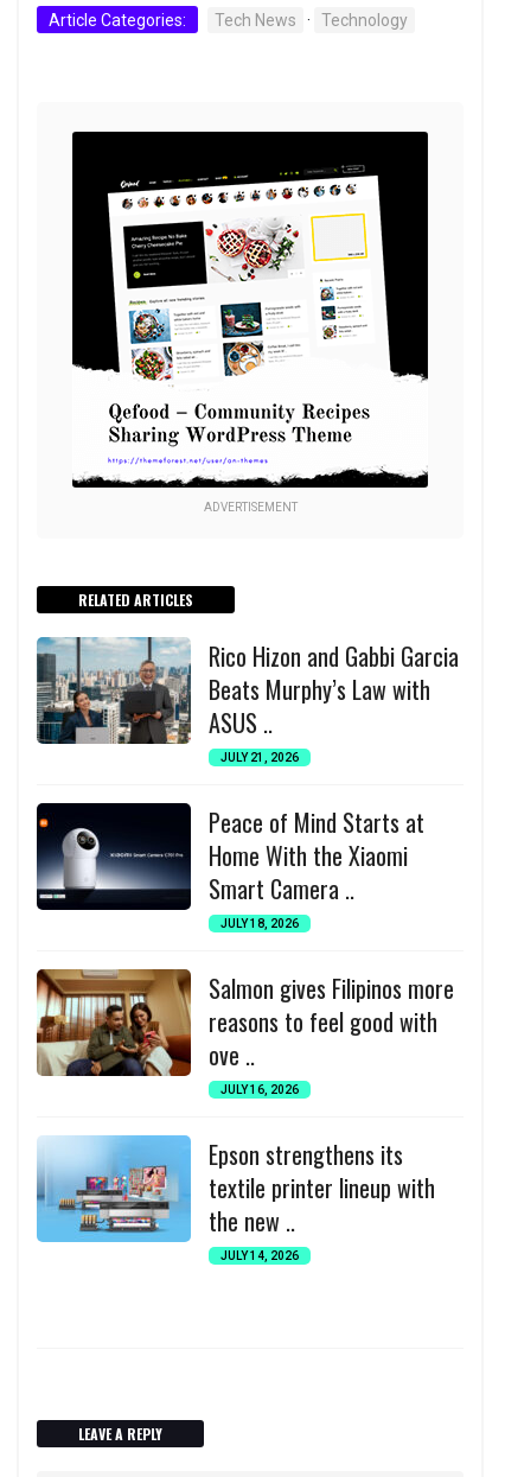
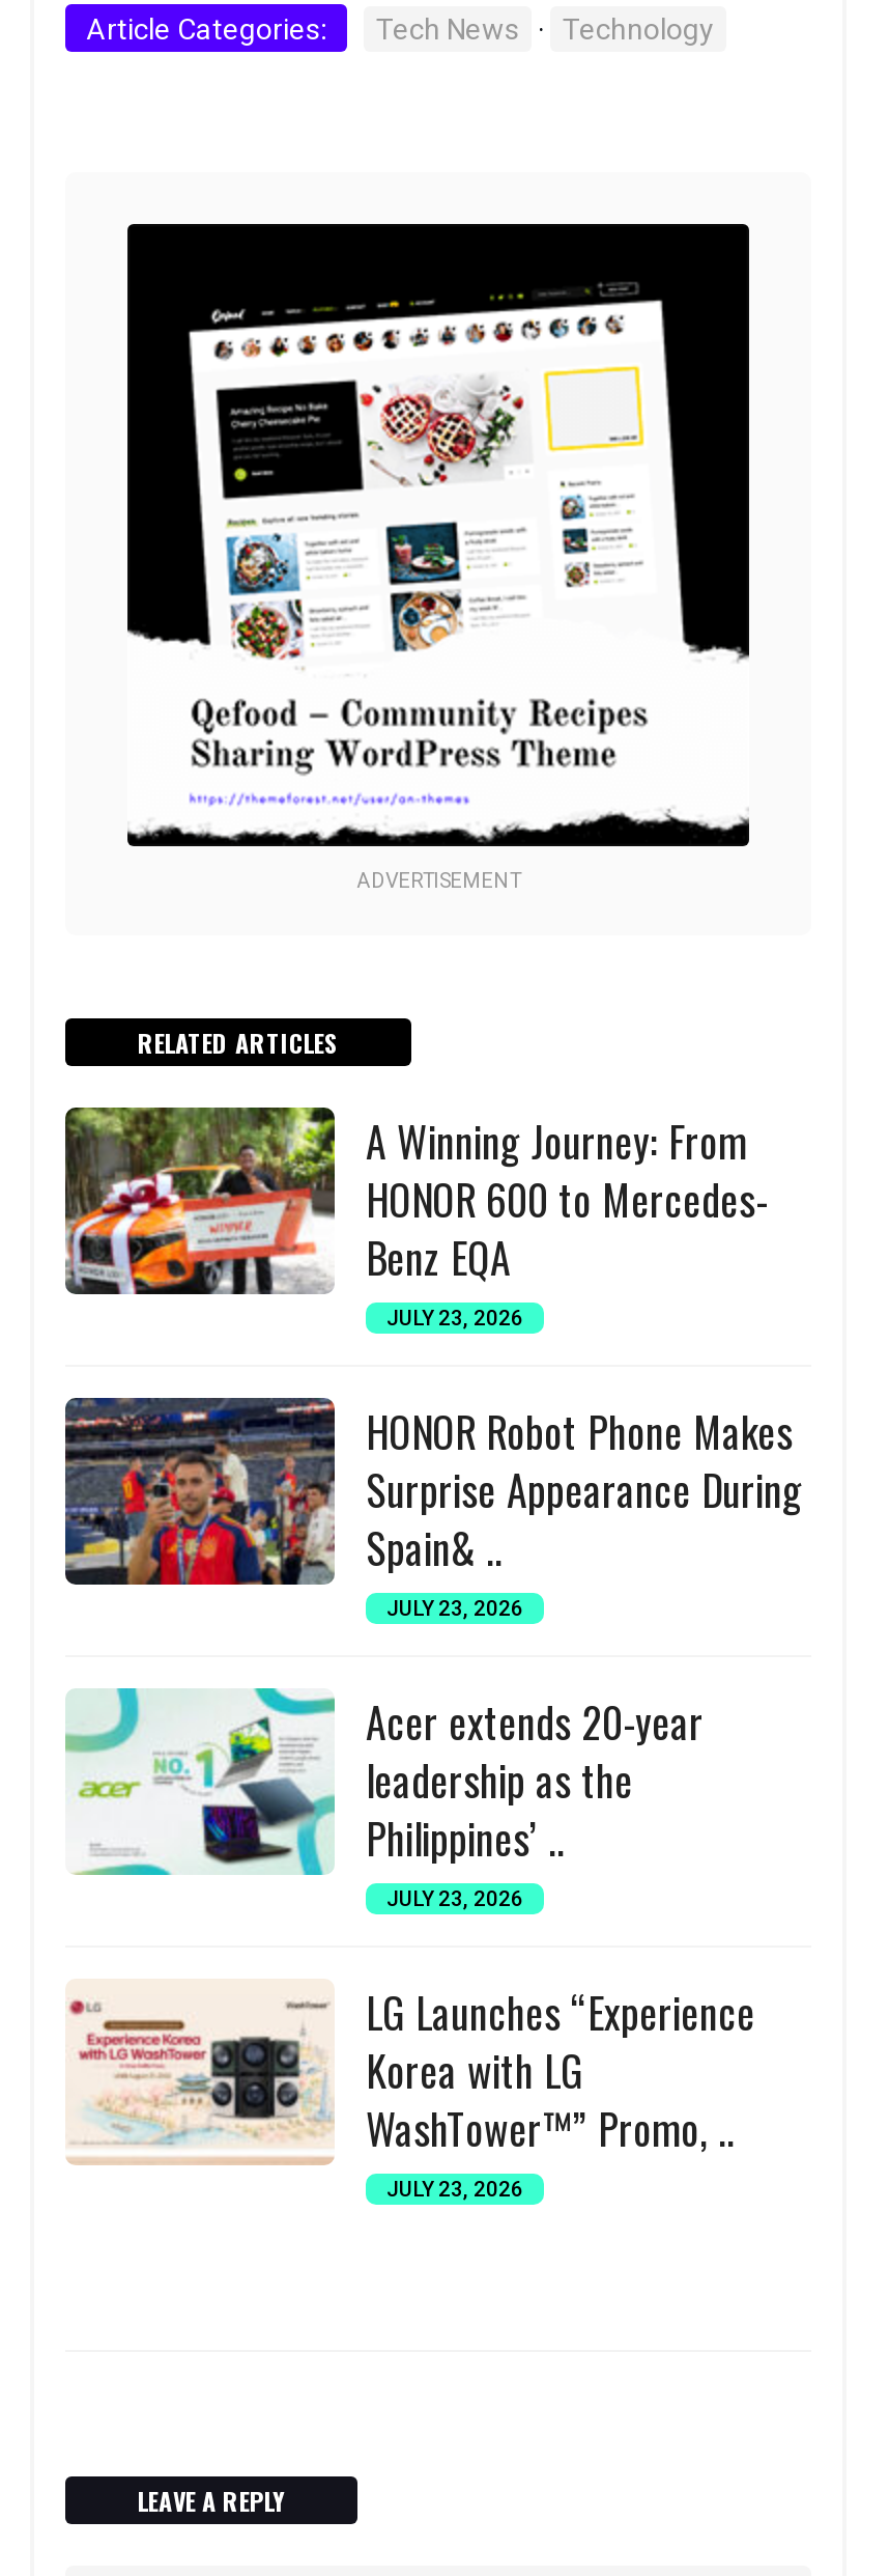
[37,636,459,764] [image] | Rico Hizon and Gabbi Garcia | Beats Murphy’s Law with | ASUS .. | JULY 21, 2026 -> [63,1105,768,1329] [image] | A Winning Journey: From | HONOR 600 to Mercedes- | Benz EQA | JULY 23, 2026
[37,802,424,930] [image] | Peace of Mind Starts at | Home With the Xiaomi | Smart Camera .. | JULY 18, 2026 -> [63,1396,803,1620] [image] | HONOR Robot Phone Makes | Surprise Appearance During | Spain& .. | JULY 23, 2026
[36,968,454,1096] [image] | Salmon gives Filipinos more | reasons to feel good with | ove .. | JULY 16, 2026 -> [65,1686,704,1910] [image] | Acer extends 20-year | leadership as the | Philippines’ .. | JULY 23, 2026
[36,1134,435,1262] [image] | Epson strengthens its | textile printer lineup with | the new .. | JULY 14, 2026 -> [65,1979,755,2201] [image] | LG Launches “Experience | Korea with LG | WashTower™” Promo, .. | JULY 23, 2026

